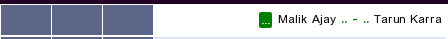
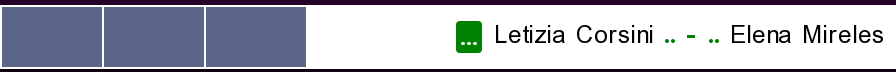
[278,10,336,29] Malik Ajay -> [494,17,654,55] Letizia Corsini
[374,10,442,29] Tarun Karra -> [730,17,884,55] Elena Mireles

